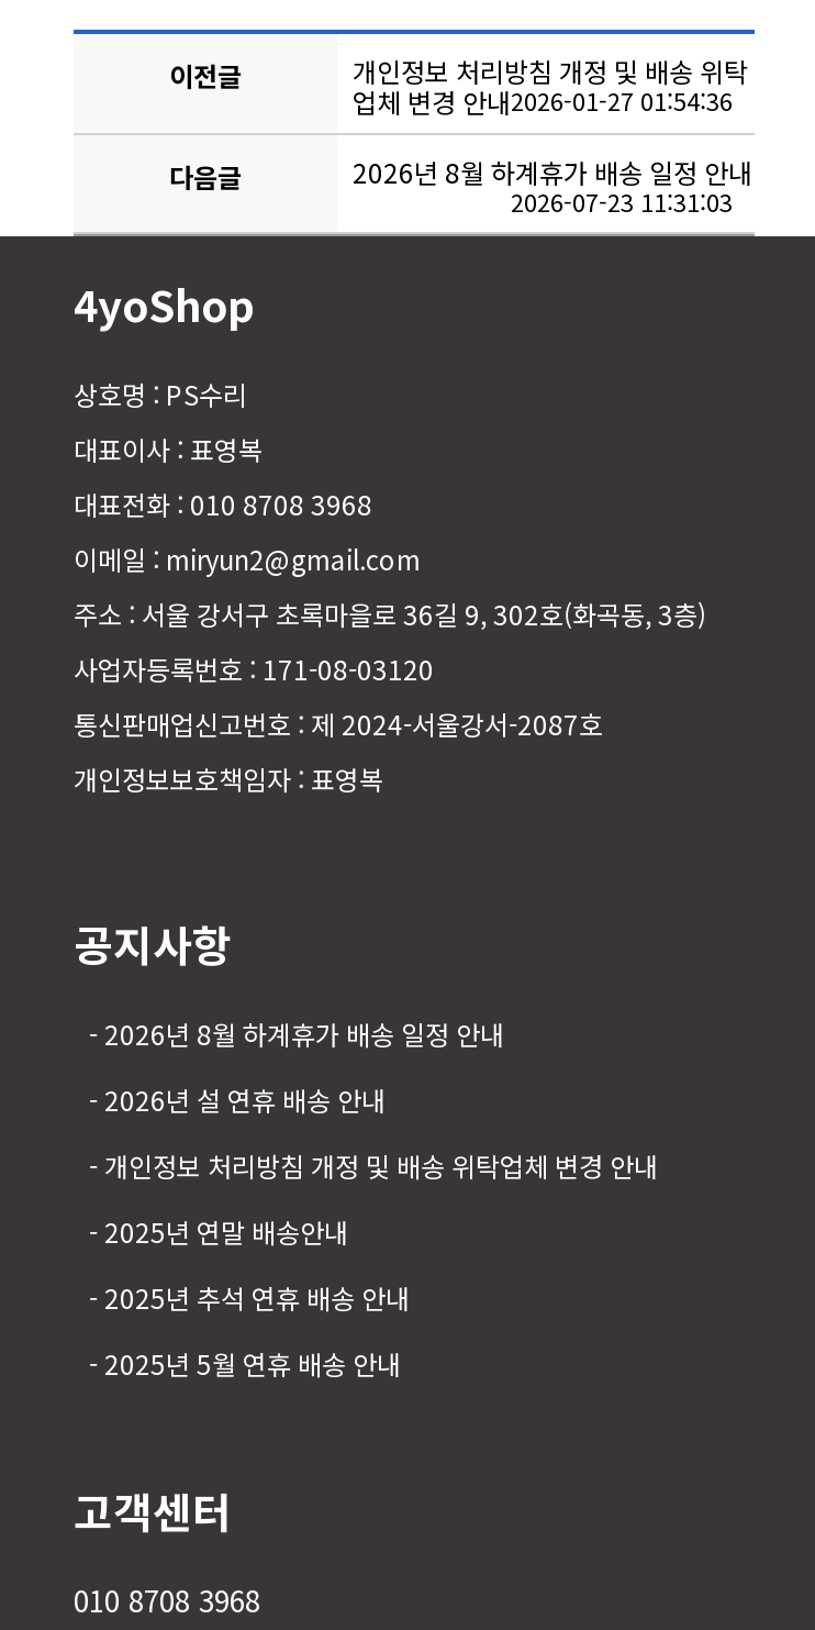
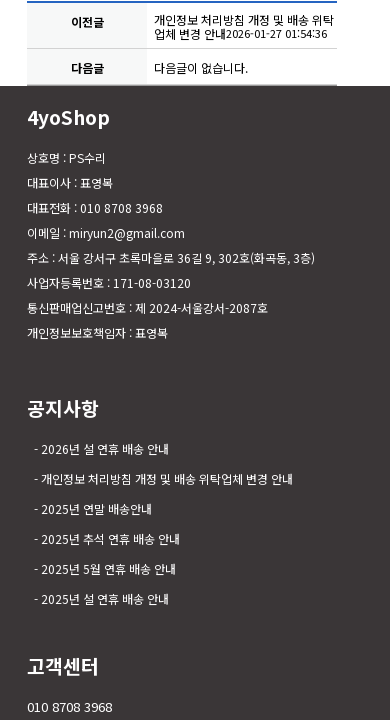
[353,152,752,218] 2026년 8월 하계휴가 배송 일정 안내 | 2026-07-23 11:31:03 -> [154,59,248,76] 다음글이 없습니다.
[104,1015,504,1053] 2026년 8월 하계휴가 배송 일정 안내 -> none
moved [104,1081,658,1382] -> [41,440,293,577]: 2026년 설 연휴 배송 안내 | 개인정보 처리방침 개정 및 배송 위탁업체 변경 안내 | 2025년 연말 배송안내 | 2025년 추석 연휴 배송 안내 | 2025년 5월 연휴 배송 안내
none -> [41,590,169,607] 2025년 설 연휴 배송 안내

